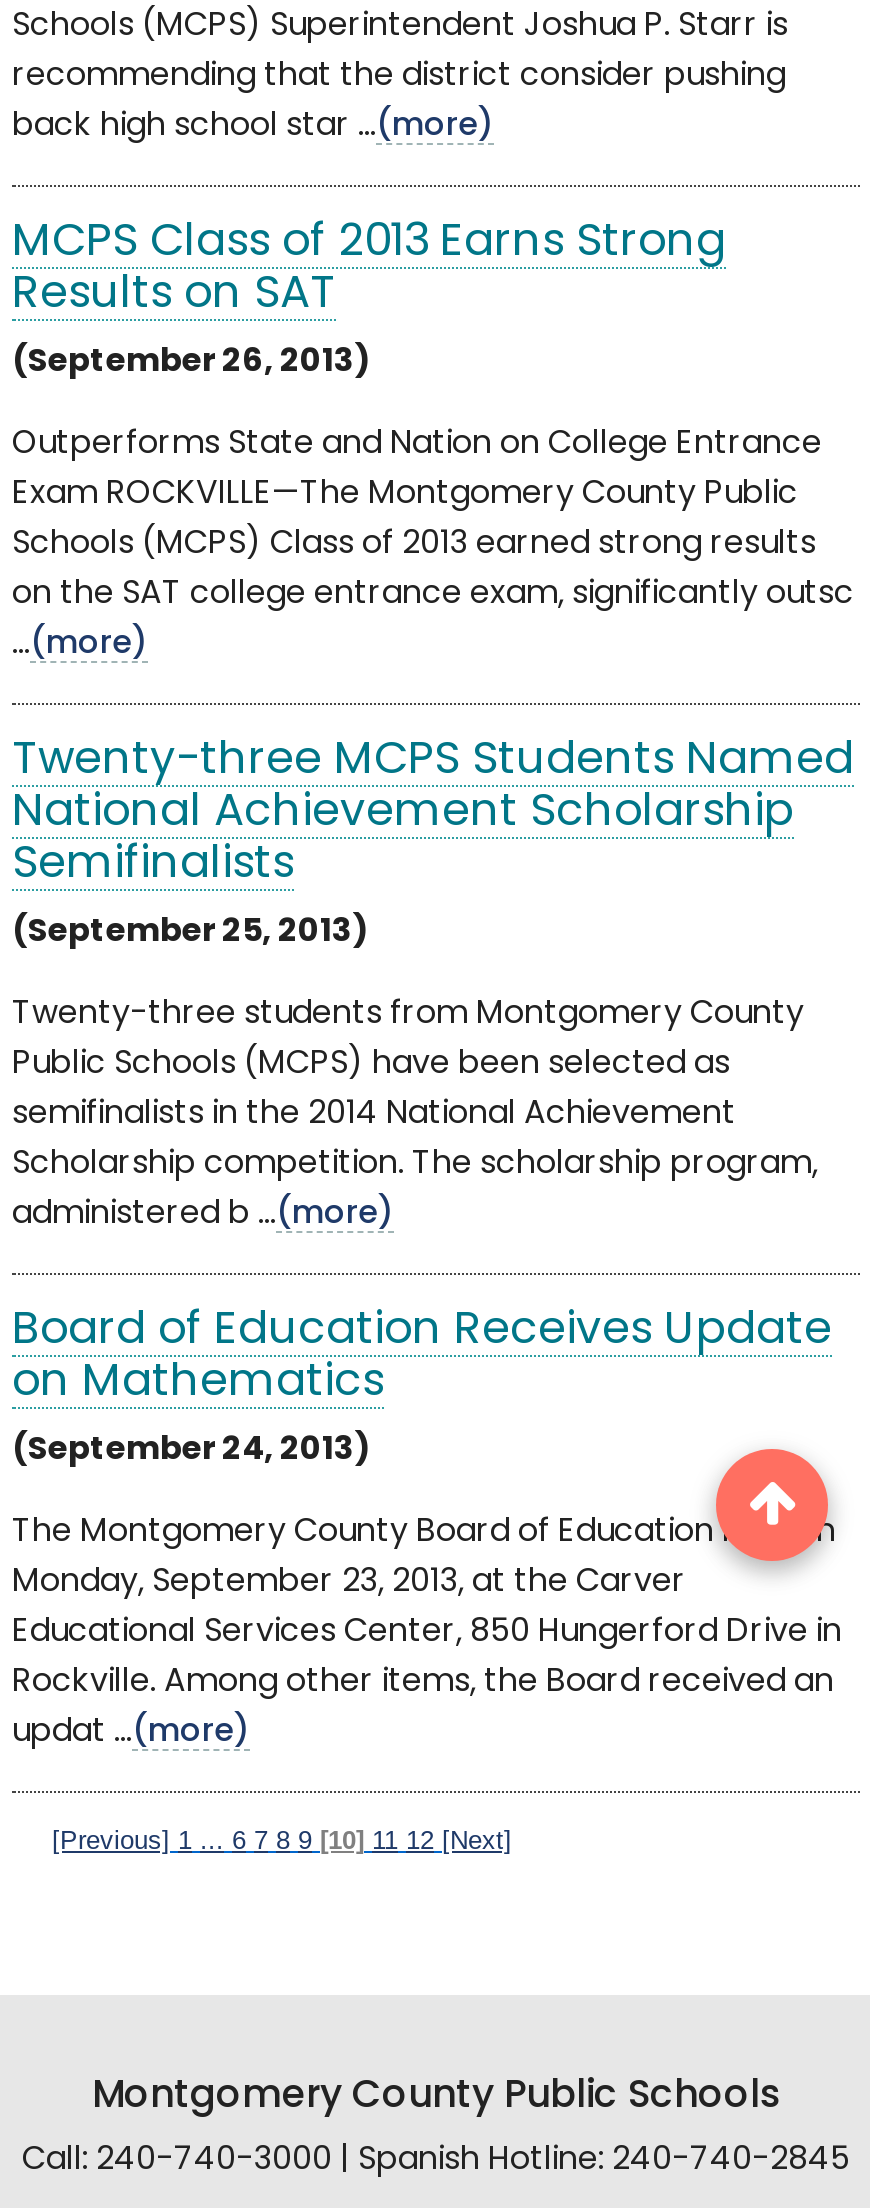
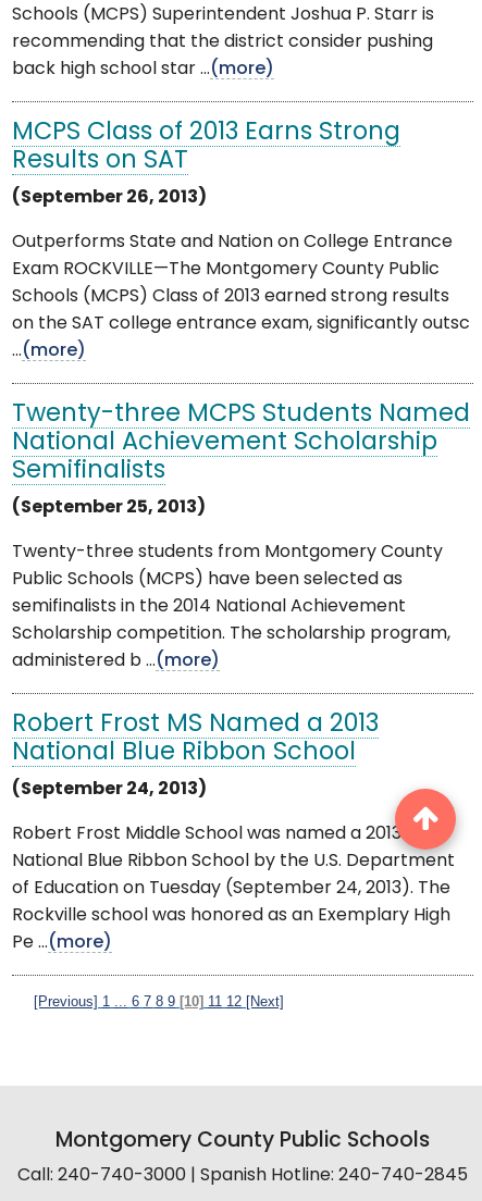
[12,1309,832,1407] Board of Education Receives Update | on Mathematics -> [12,712,379,766] Robert Frost MS Named a 2013 | National Blue Ribbon School
[12,1517,836,1549] The Montgomery County Board of Education met on -> [12,825,401,843] Robert Frost Middle School was named a 2013
[12,1567,686,1599] Monday, September 23, 2013, at the Carver -> [12,853,455,870] National Blue Ribbon School by the U.S. Department
[12,1617,842,1649] Educational Services Center, 850 Hungerford Drive in -> [12,880,450,897] of Education on Tuesday (September 24, 2013). The
[12,1667,834,1699] Rockville. Among other items, the Board received an -> [12,907,450,924] Rockville school was honored as an Exemplary High
[12,1717,250,1749] updat ...(more) -> [12,934,112,952] Pe ...(more)

